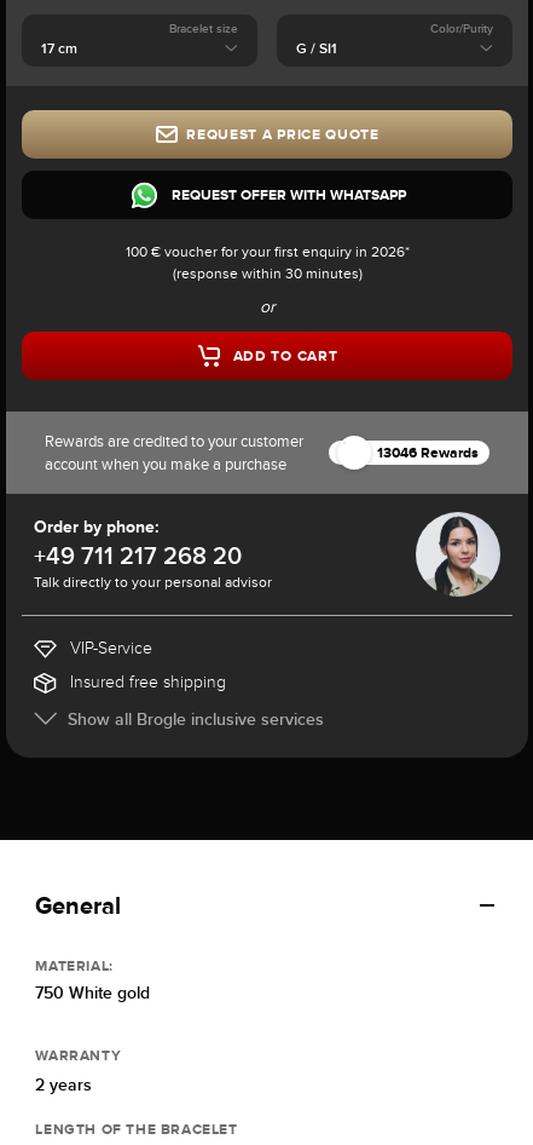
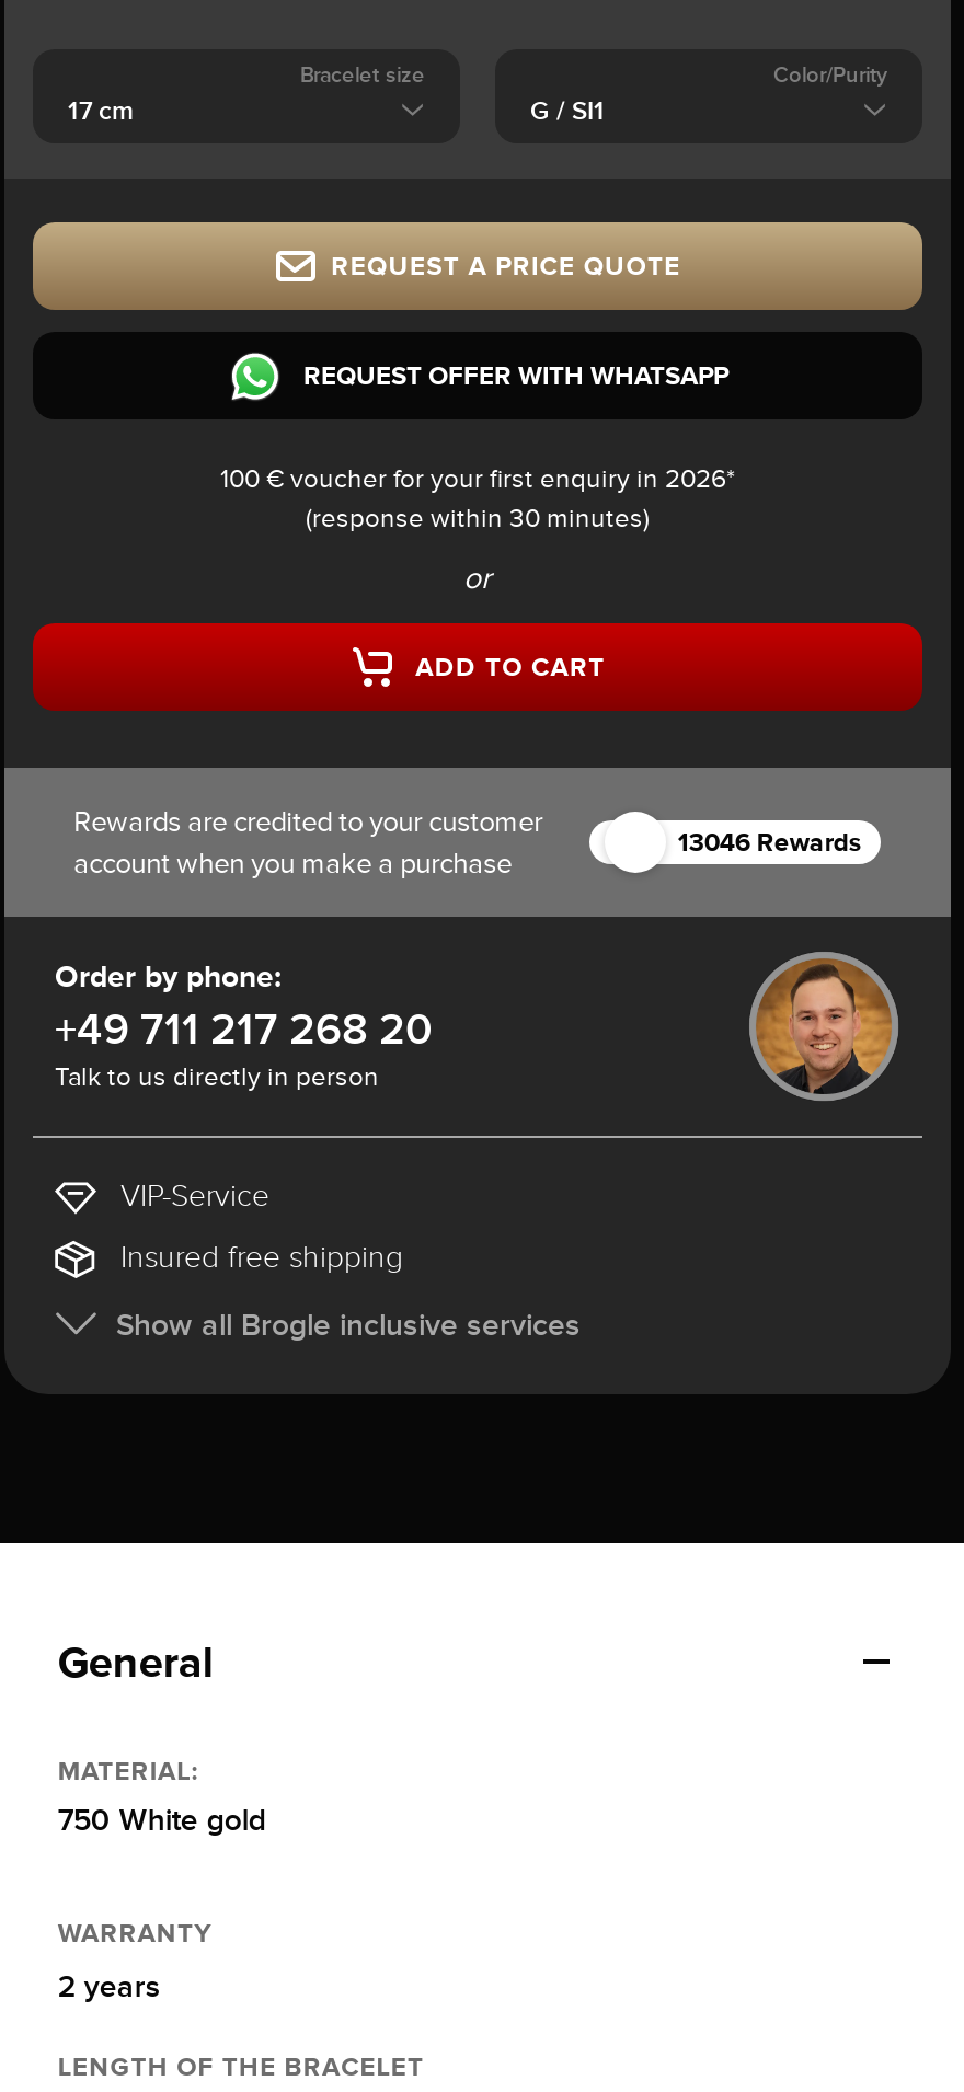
[416,512,500,595] [image] -> [749,952,898,1099] [image]
[34,573,272,590] Talk directly to your personal advisor -> [55,1060,379,1091] Talk to us directly in person

